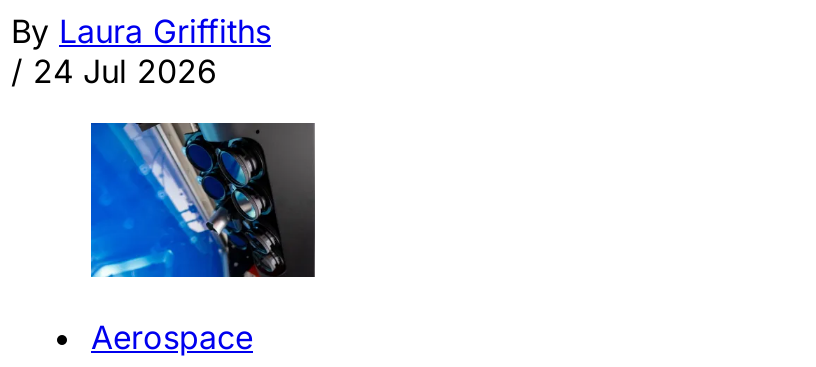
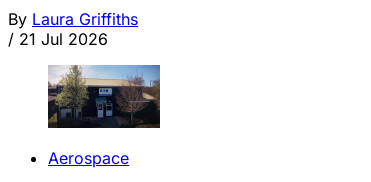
[11,51,217,91] / 24 Jul 2026 -> [8,29,108,49] / 21 Jul 2026
[89,121,315,279] [image] -> [47,64,160,129] [image]

